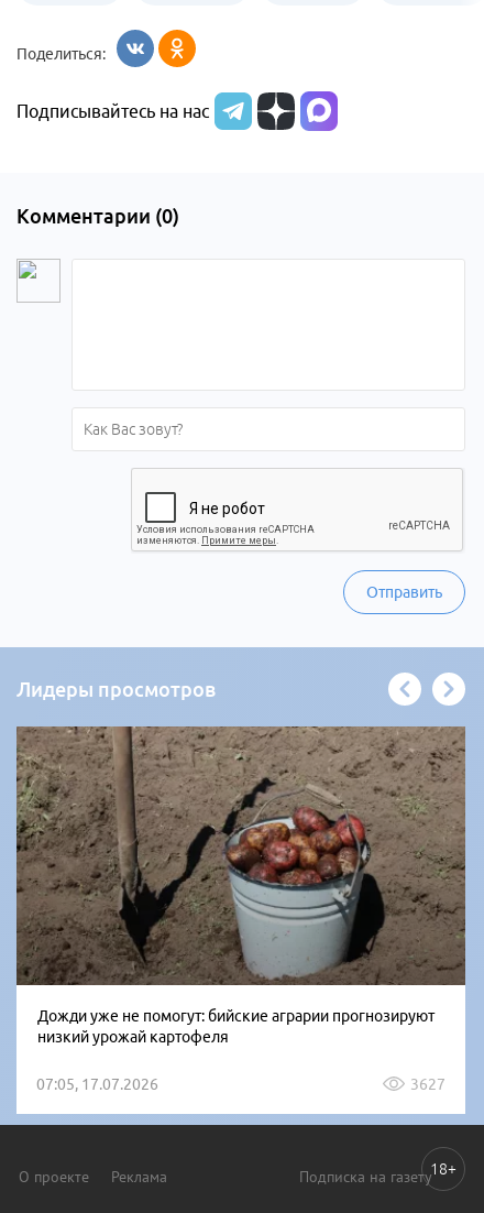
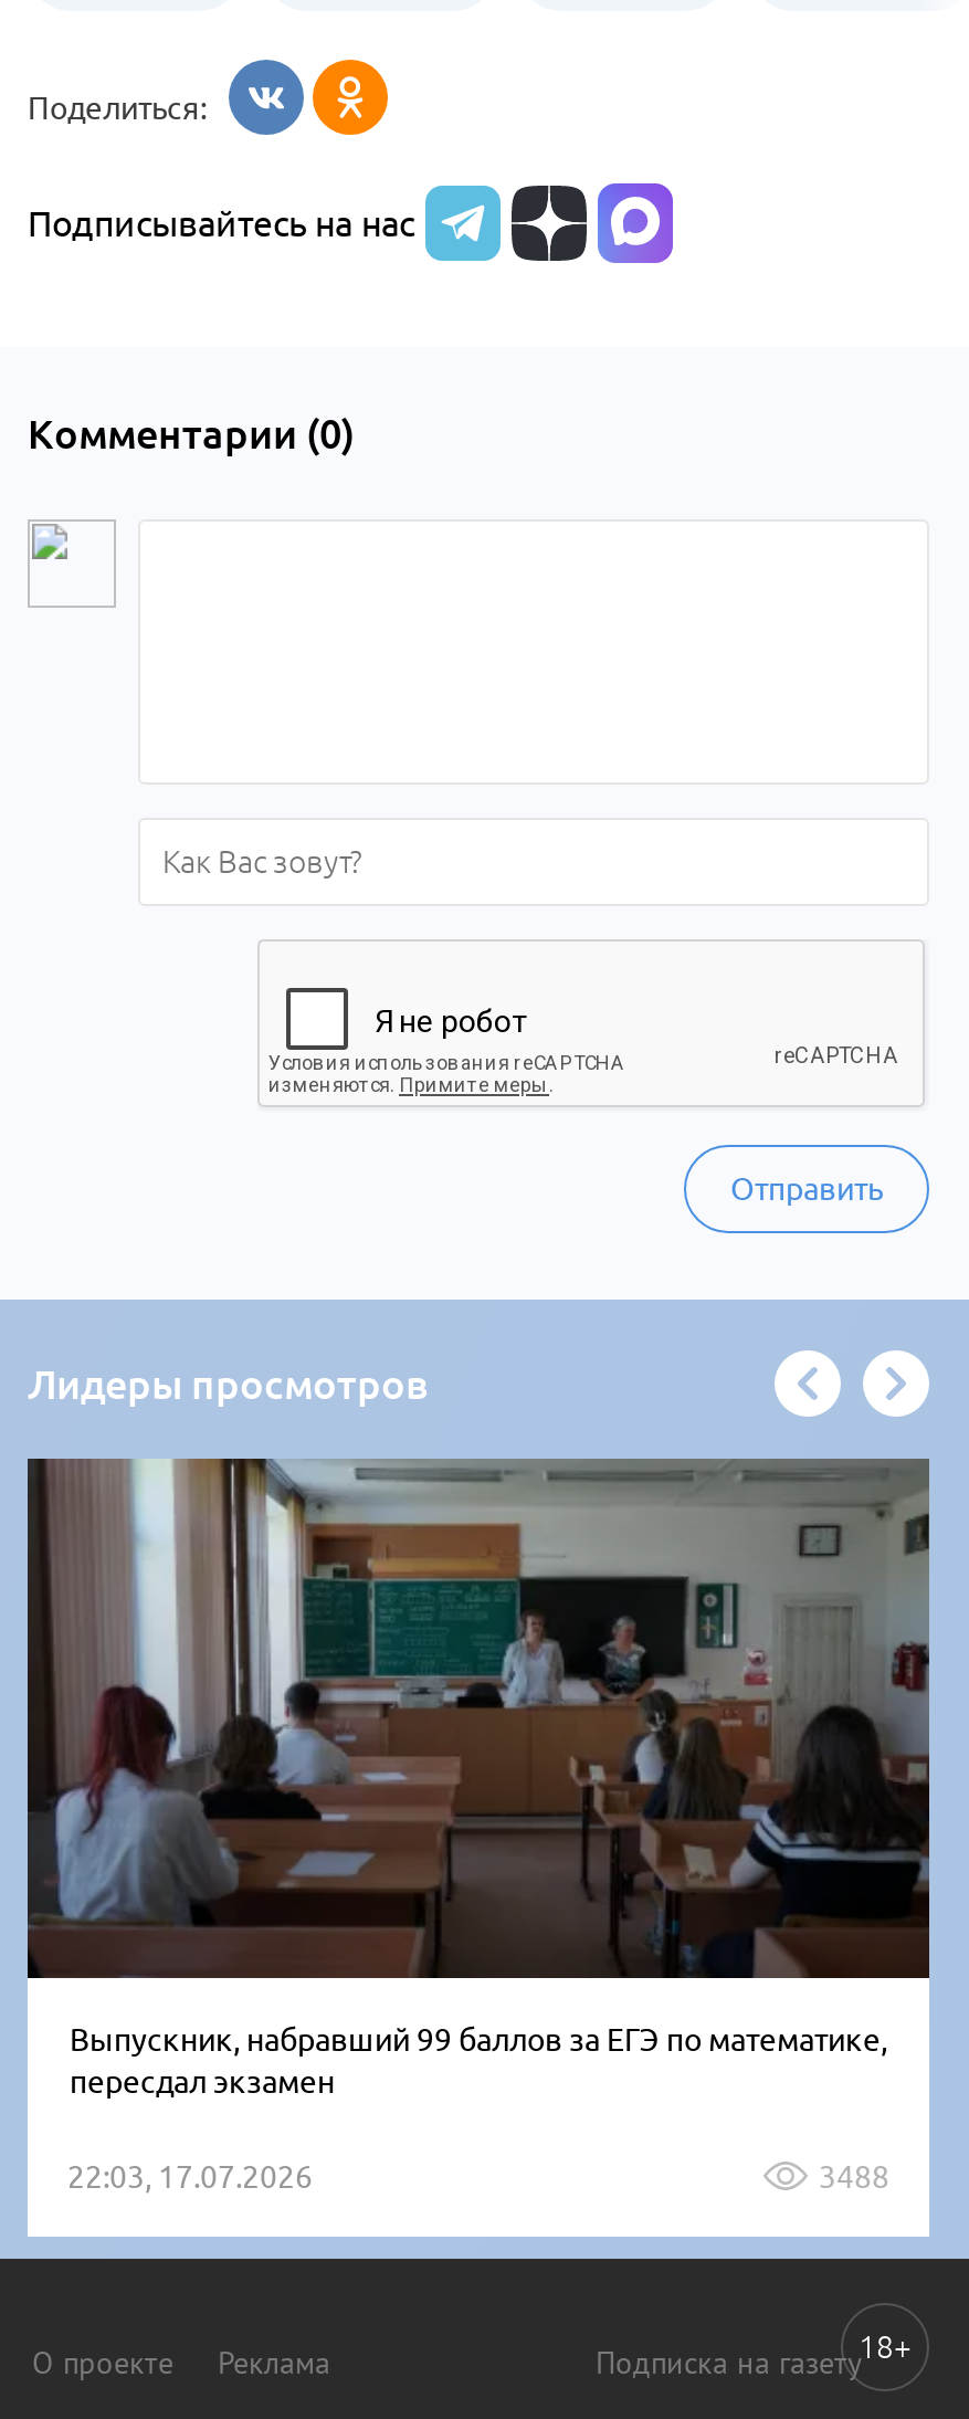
[16,725,466,1045] [image] | Дожди уже не помогут: бийские аграрии прогнозируют | низкий урожай картофеля -> [28,1459,931,2099] [image] | Выпускник, набравший 99 баллов за ЕГЭ по математике, | пересдал экзамен
[36,1075,446,1093] 07:05, 17.07.2026 | 3627 -> [67,2158,889,2194] 22:03, 17.07.2026 | 3488

